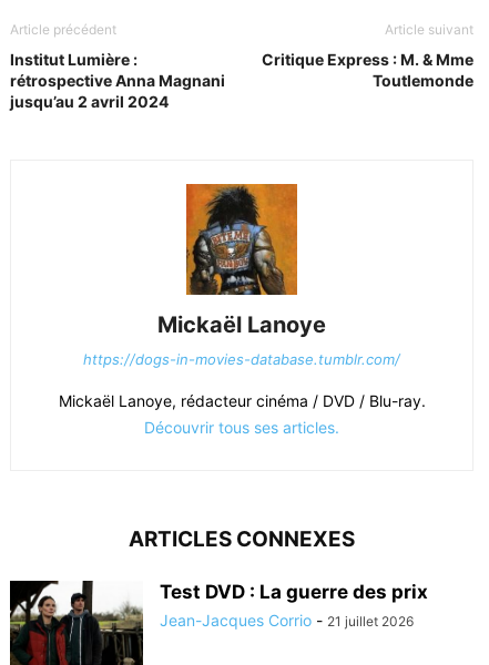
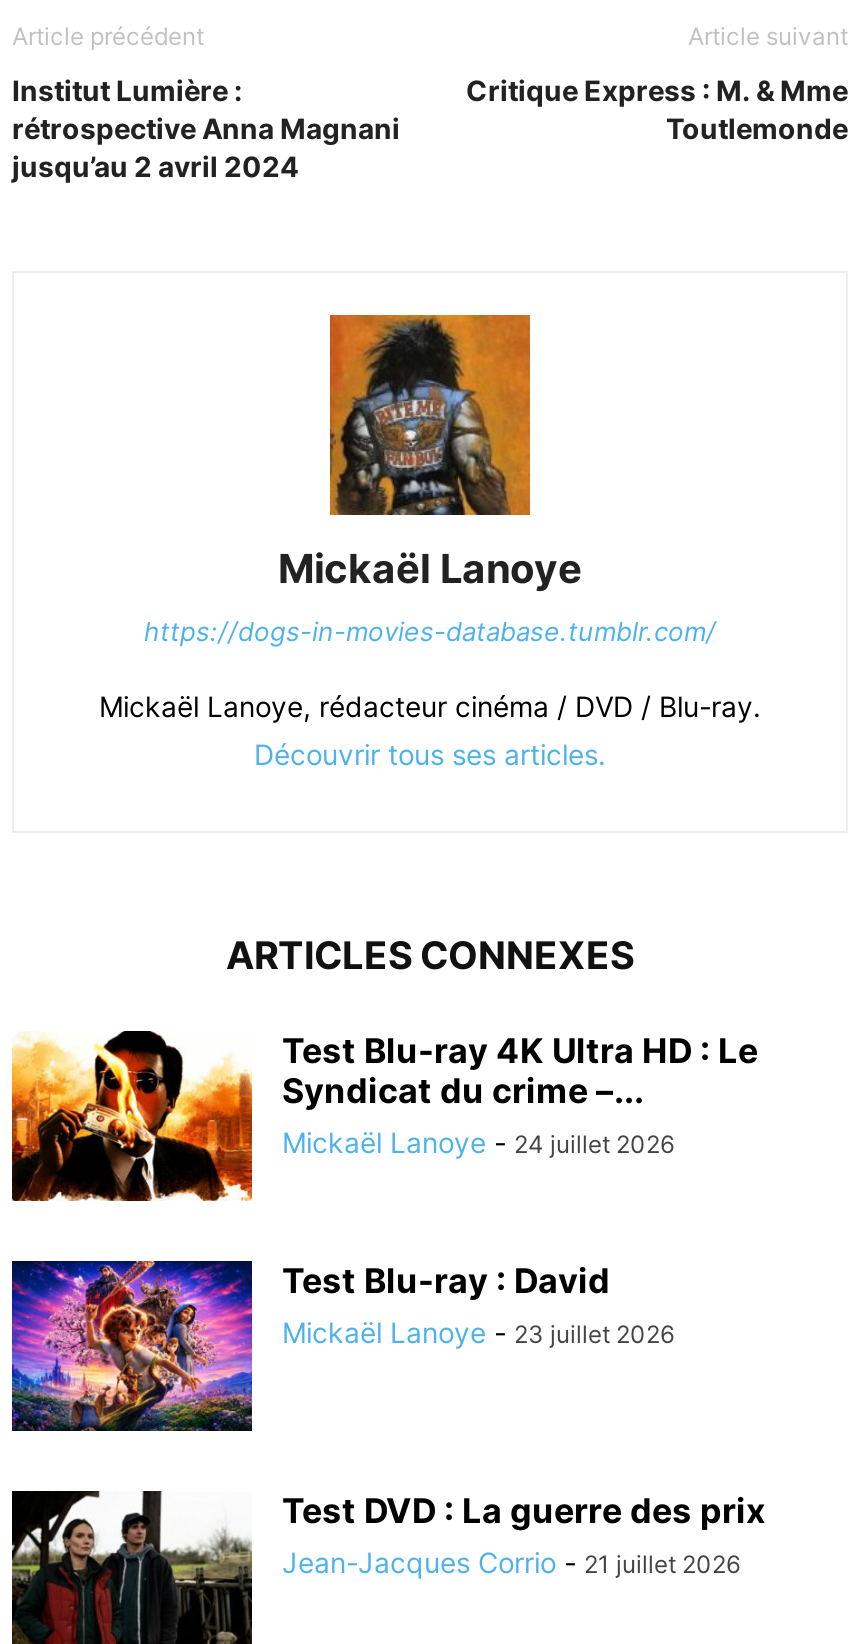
none -> [10,1028,758,1204] [image] | Test Blu-ray 4K Ultra HD : Le | Syndicat du crime –... | Mickaël Lanoye - 24 juillet 2026
none -> [10,1258,674,1434] [image] | Test Blu-ray : David | Mickaël Lanoye - 23 juillet 2026

